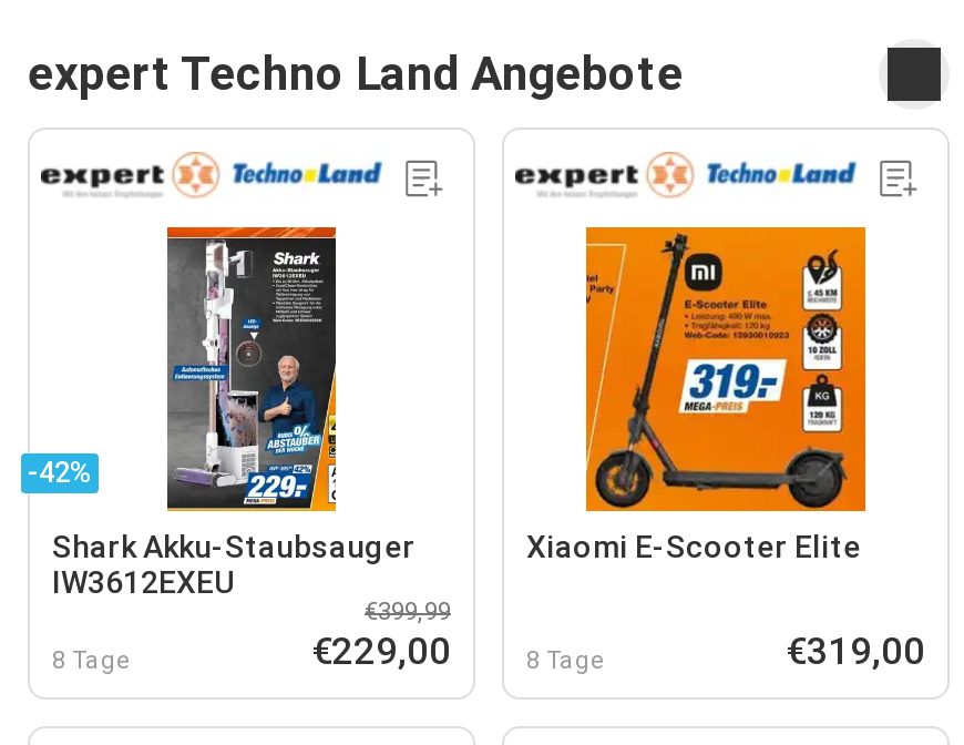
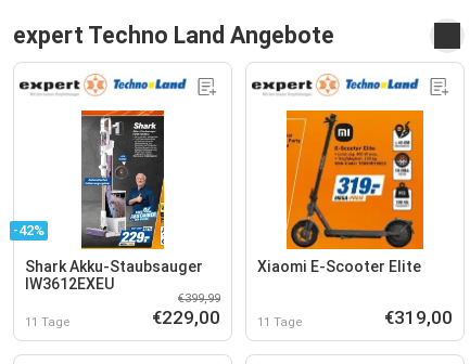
[52,645,132,674] 8 Tage -> [25,315,71,329] 11 Tage
[526,645,606,674] 8 Tage -> [257,315,303,329] 11 Tage

